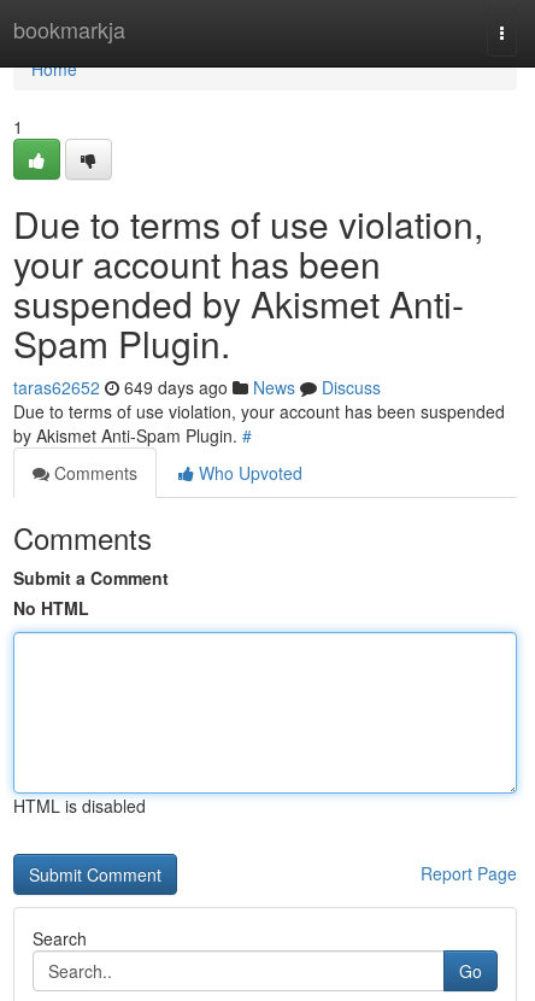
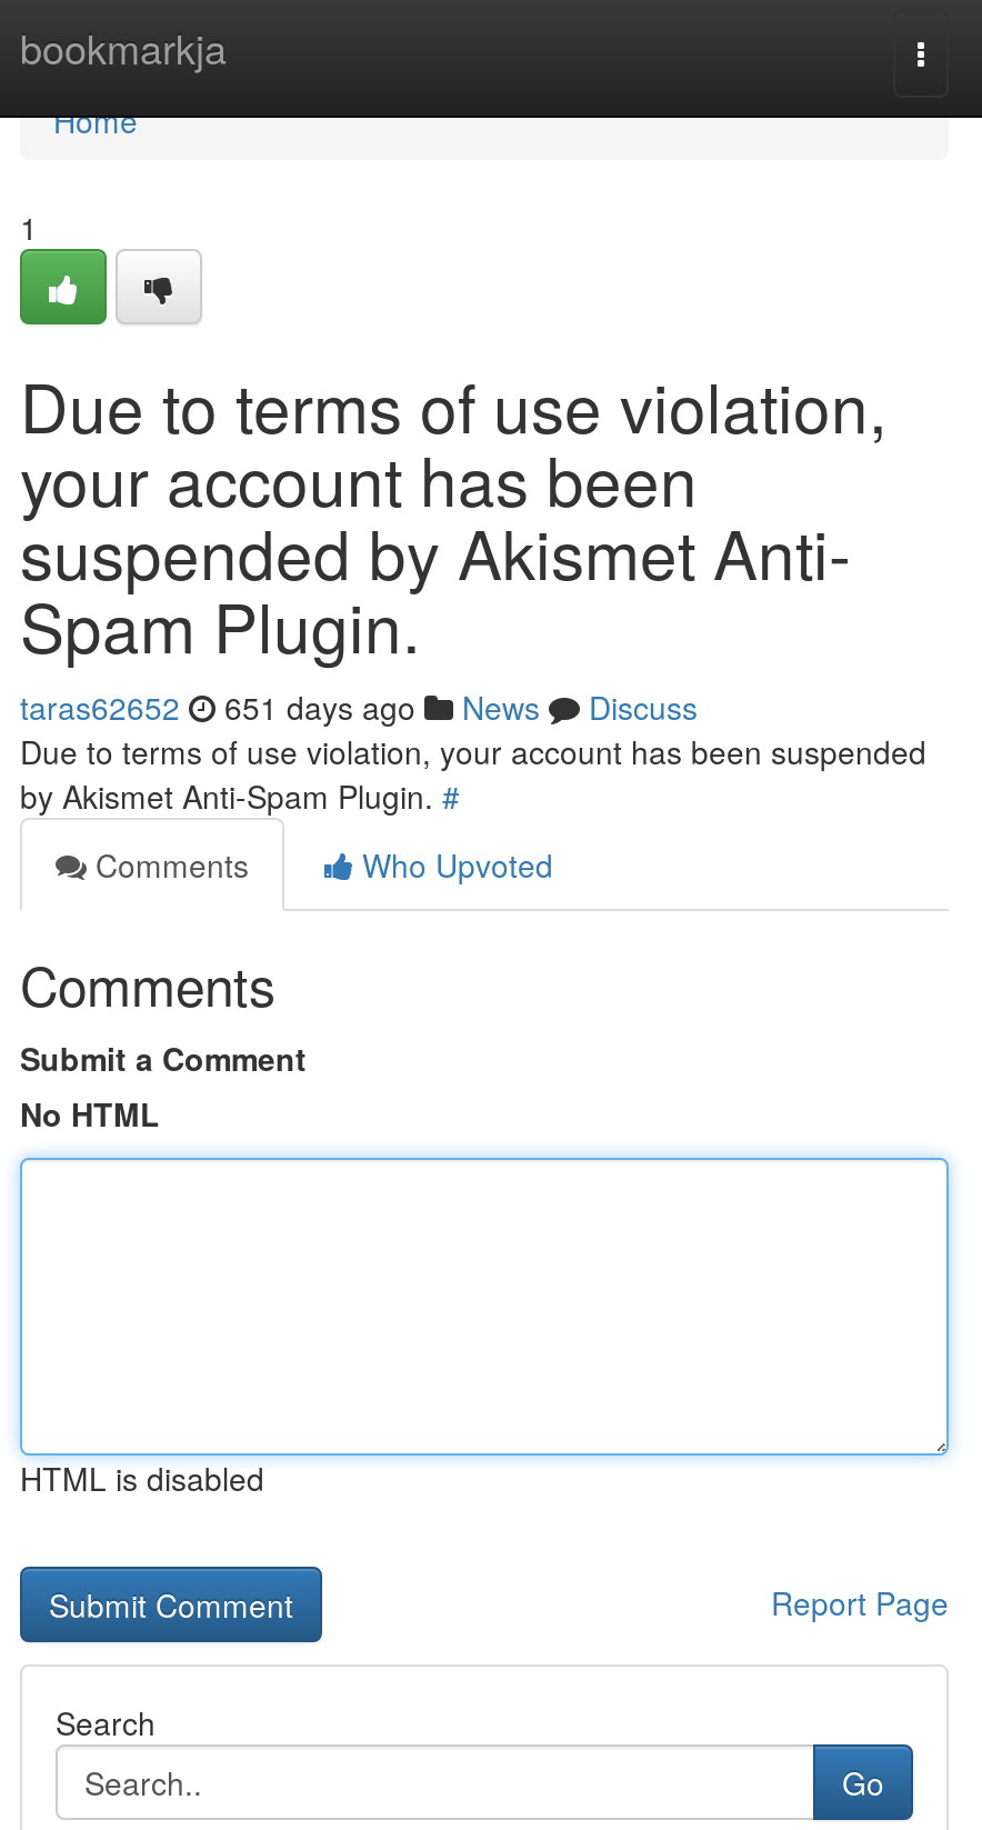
[13,375,381,399] taras62652 649 days ago News Discuss -> [20,684,698,729] taras62652 651 days ago News Discuss

